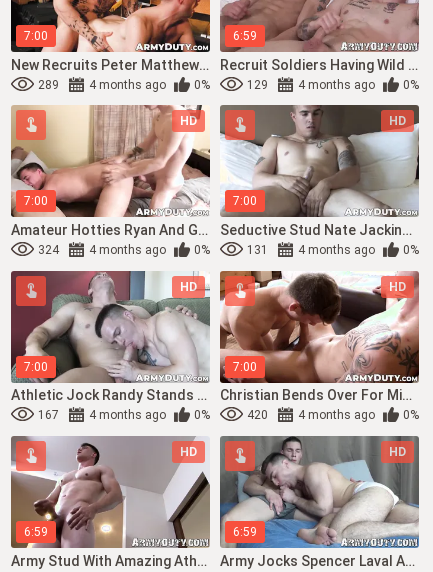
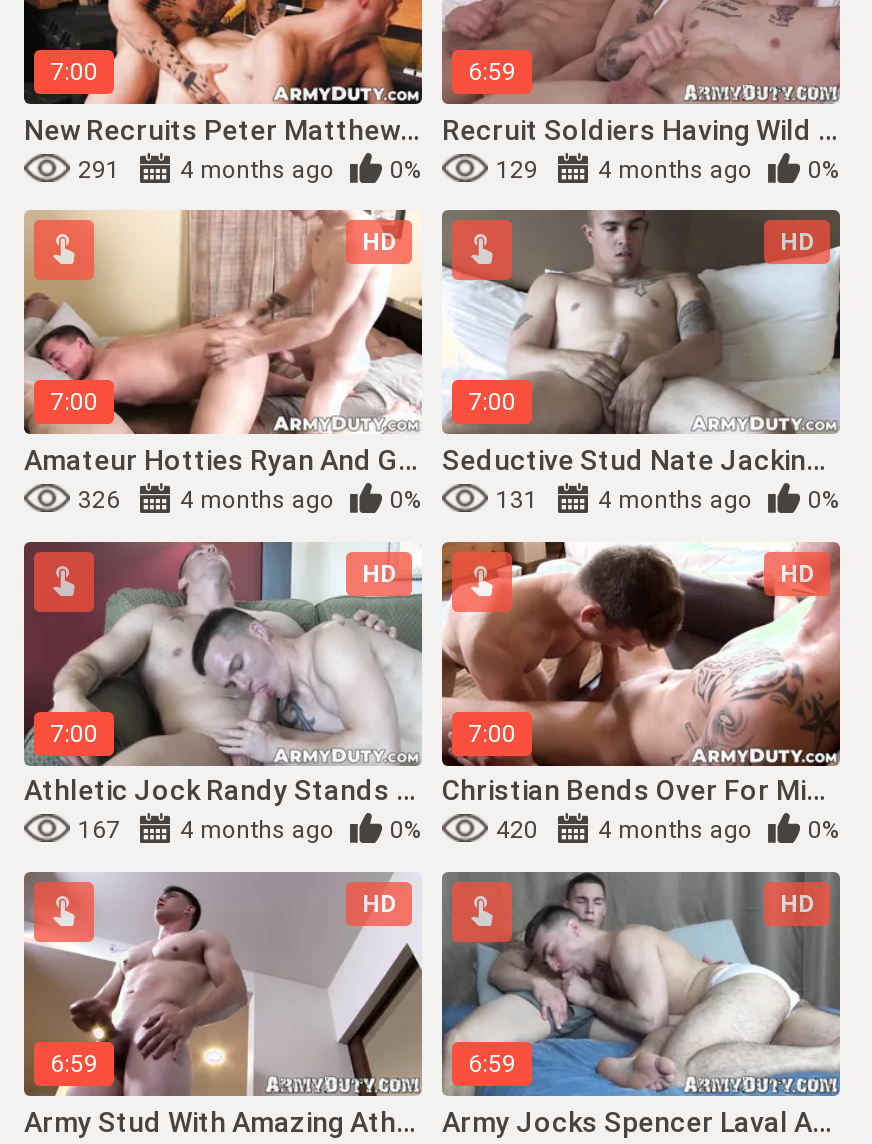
[38,78,59,92] 289 -> [78,155,120,183] 291
[38,243,59,257] 324 -> [78,486,120,514] 326

